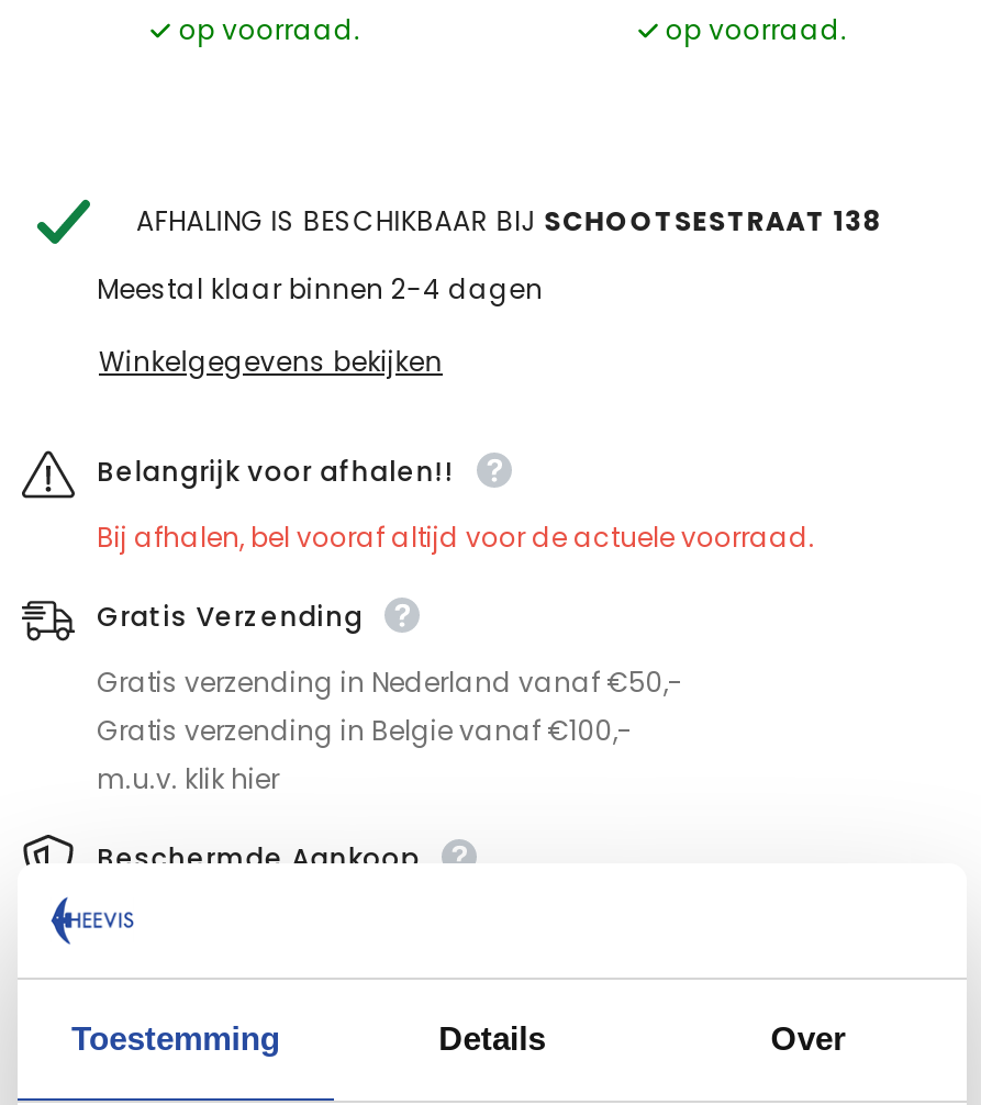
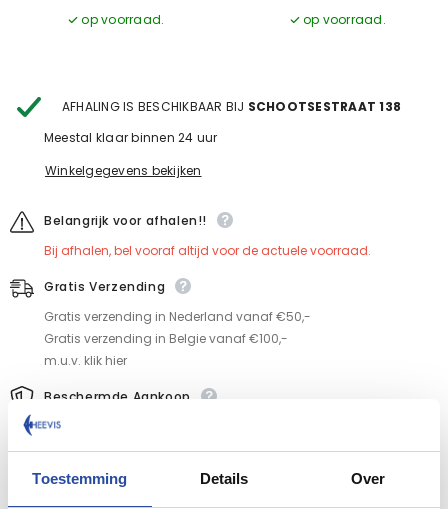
[97,269,543,307] Meestal klaar binnen 2-4 dagen -> [44,129,217,146] Meestal klaar binnen 24 uur

